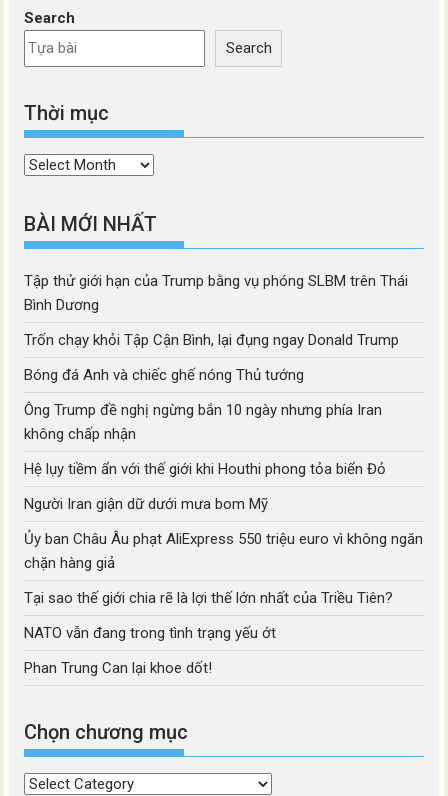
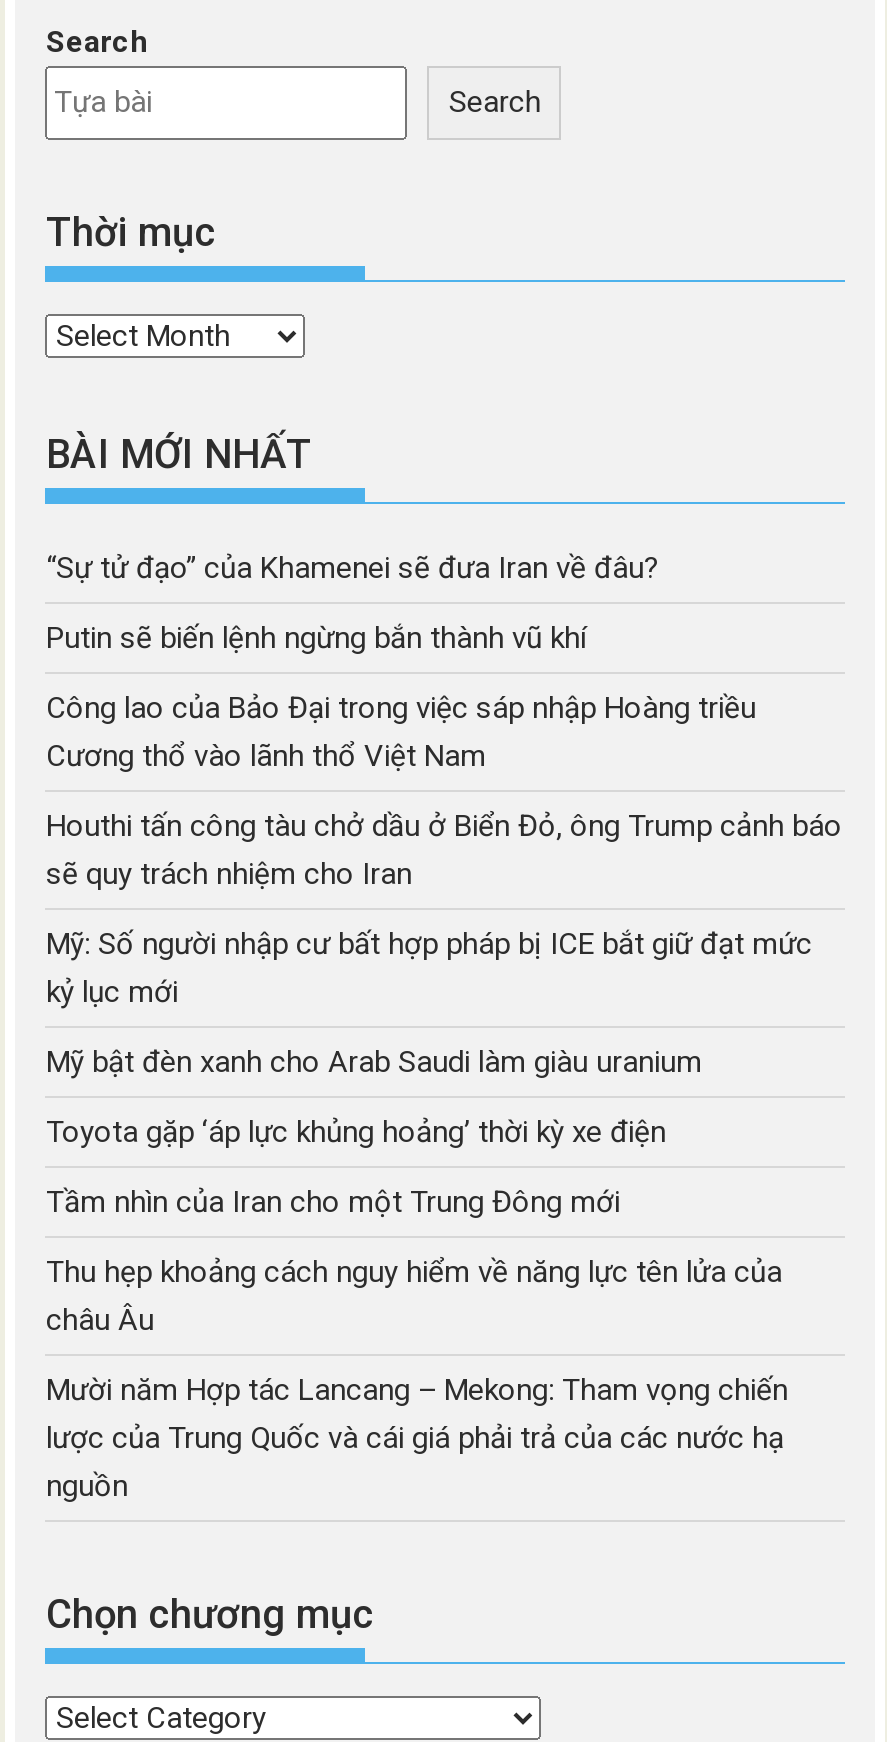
[24,272,408,314] Tập thử giới hạn của Trump bằng vụ phóng SLBM trên Thái | Bình Dương -> [46,550,660,586] “Sự tử đạo” của Khamenei sẽ đưa Iran về đâu?
[24,331,399,349] Trốn chạy khỏi Tập Cận Bình, lại đụng ngay Donald Trump -> [46,620,586,656] Putin sẽ biến lệnh ngừng bắn thành vũ khí
[24,366,304,384] Bóng đá Anh và chiếc ghế nóng Thủ tướng -> [46,690,756,774] Công lao của Bảo Đại trong việc sáp nhập Hoàng triều | Cương thổ vào lãnh thổ Việt Nam
[24,401,382,443] Ông Trump đề nghị ngừng bắn 10 ngày nhưng phía Iran | không chấp nhận -> [46,808,842,892] Houthi tấn công tàu chở dầu ở Biển Đỏ, ông Trump cảnh báo | sẽ quy trách nhiệm cho Iran
[24,460,386,478] Hệ lụy tiềm ẩn với thế giới khi Houthi phong tỏa biển Đỏ -> [46,926,812,1010] Mỹ: Số người nhập cư bất hợp pháp bị ICE bắt giữ đạt mức | kỷ lục mới
[24,495,268,513] Người Iran giận dữ dưới mưa bom Mỹ -> [46,1044,702,1080] Mỹ bật đèn xanh cho Arab Saudi làm giàu uranium
[24,530,423,572] Ủy ban Châu Âu phạt AliExpress 550 triệu euro vì không ngăn | chặn hàng giả -> [46,1114,666,1150] Toyota gặp ‘áp lực khủng hoảng’ thời kỳ xe điện
[24,589,393,607] Tại sao thế giới chia rẽ là lợi thế lớn nhất của Triều Tiên? -> [46,1184,620,1220] Tầm nhìn của Iran cho một Trung Đông mới
[24,624,276,642] NATO vẫn đang trong tình trạng yếu ớt -> [46,1254,782,1338] Thu hẹp khoảng cách nguy hiểm về năng lực tên lửa của | châu Âu
[24,659,212,677] Phan Trung Can lại khoe dốt! -> [46,1372,788,1504] Mười năm Hợp tác Lancang – Mekong: Tham vọng chiến | lược của Trung Quốc và cái giá phải trả của các nước hạ | nguồn

